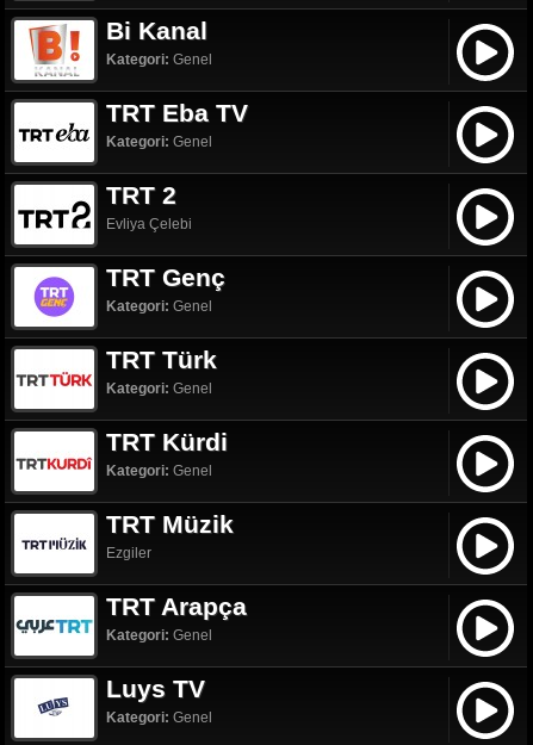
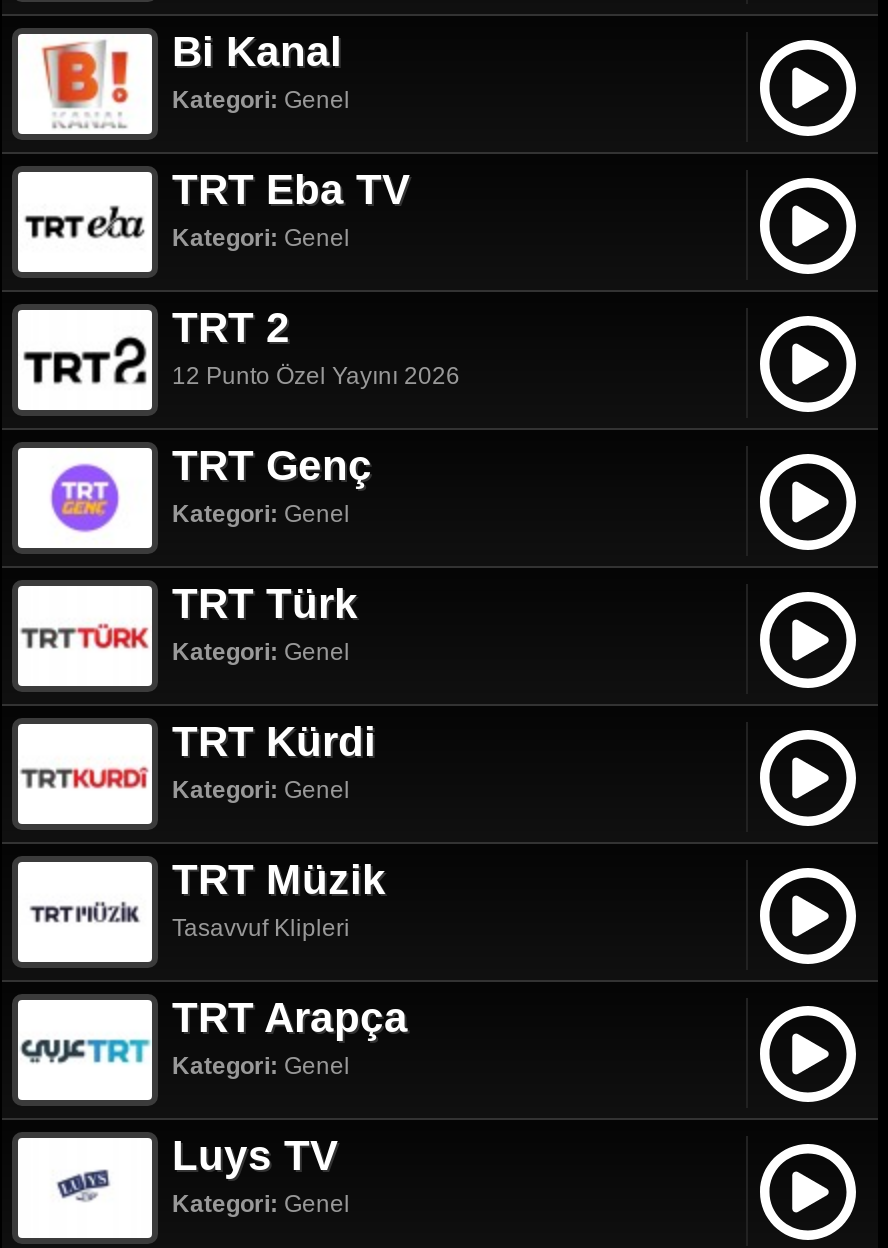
[106,216,192,232] Evliya Çelebi -> [172,362,460,390] 12 Punto Özel Yayını 2026
[106,545,151,561] Ezgiler -> [172,914,350,942] Tasavvuf Klipleri

